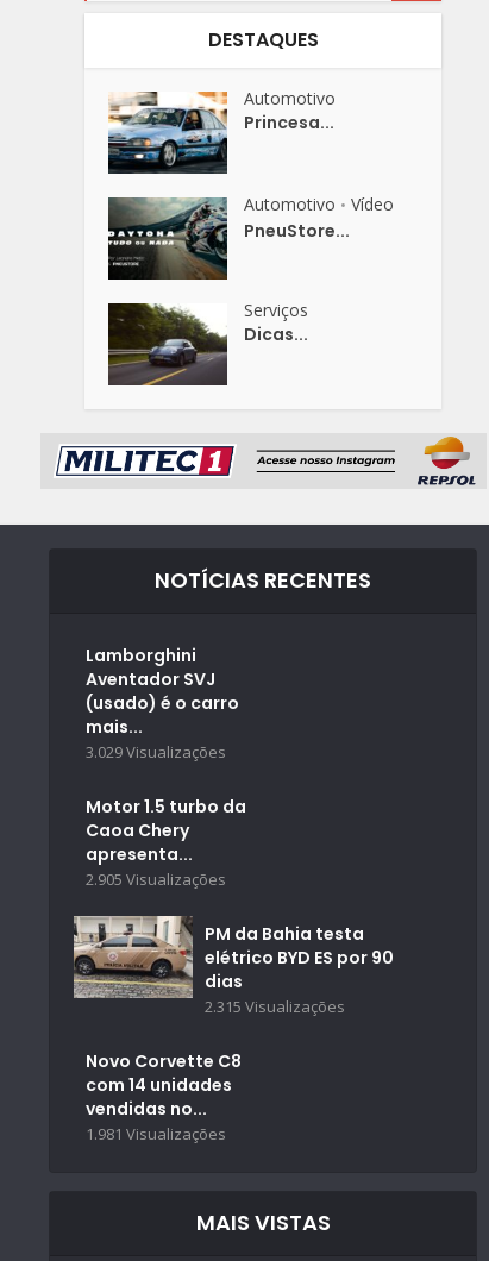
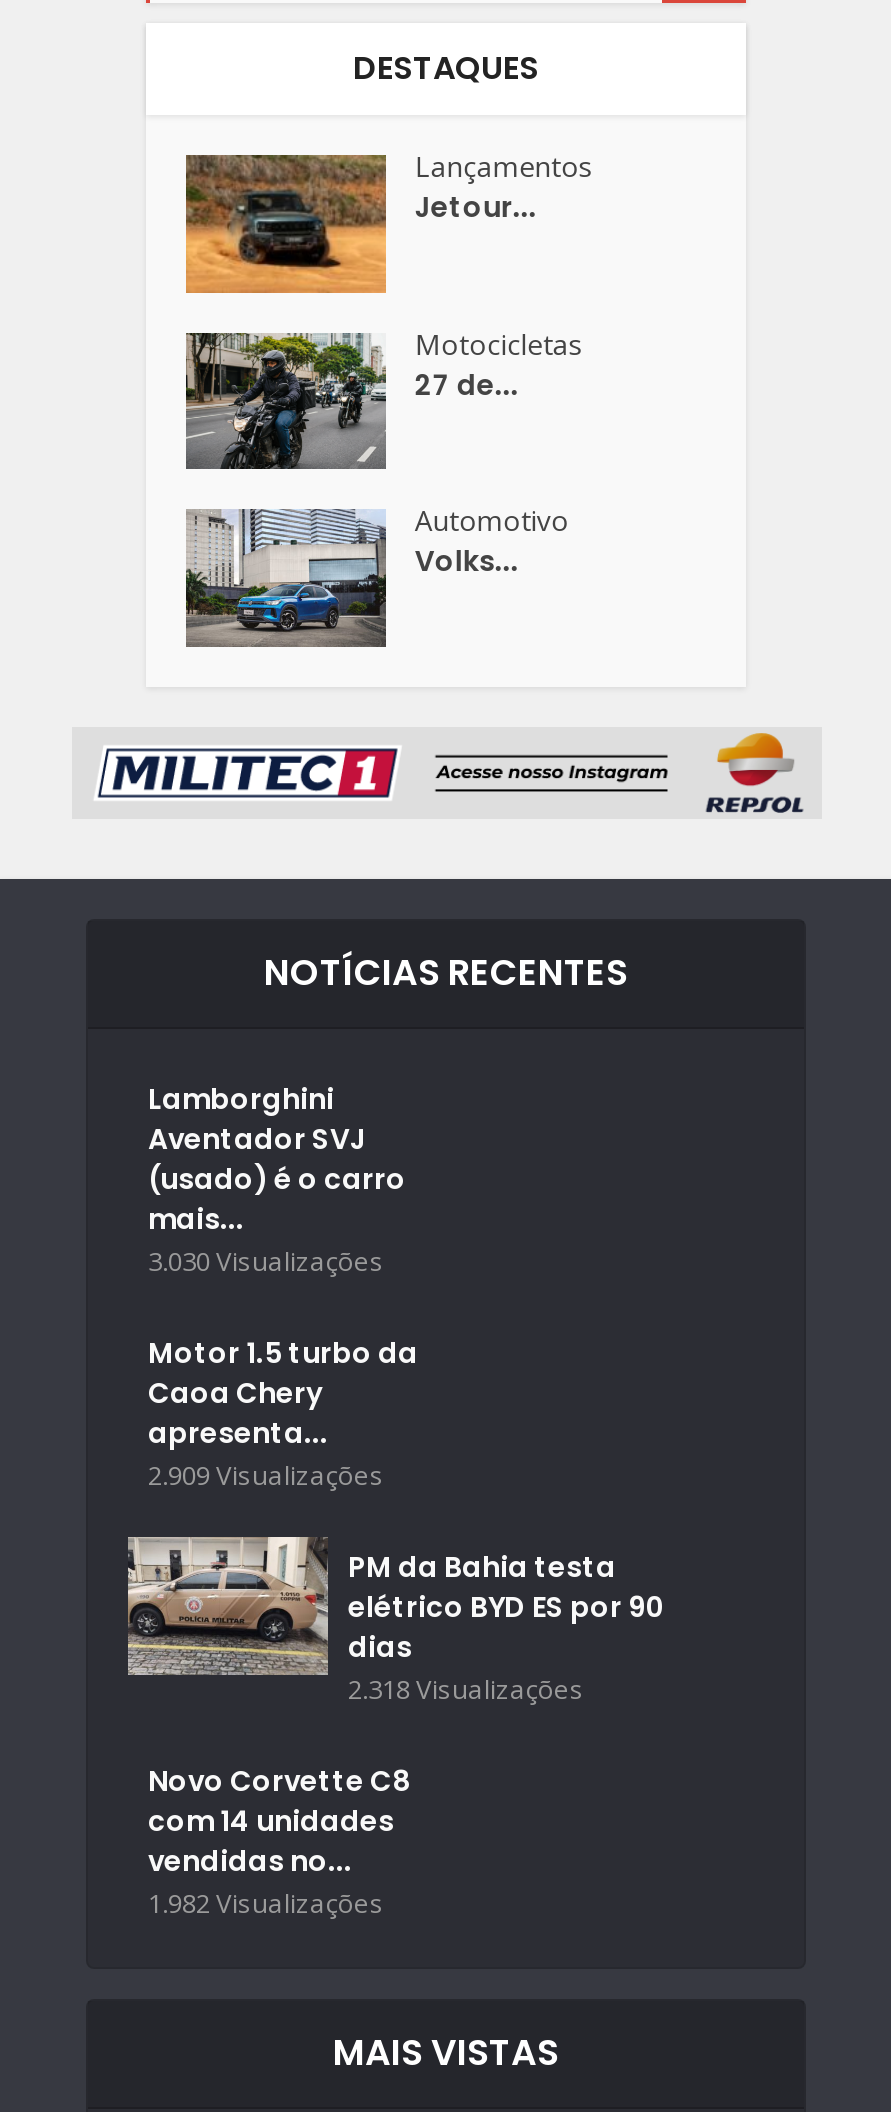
none -> [415,147,593,405] Lançamentos | Jetour... | Motocicletas | 27 de...
[107,92,227,175] [image] -> [184,154,388,294] [image]
moved [244,87,336,110] -> [415,501,569,539]: Automotivo
[107,111,394,387] [image] | Princesa... | Automotivo • Vídeo | PneuStore... | Serviços | Dicas... -> [184,508,519,648] [image] | Volks...
[107,196,228,281] [image] -> [184,332,388,472] [image]
[86,741,226,762] 3.029 Visualizações -> [148,1243,384,1279] 3.030 Visualizações
[86,868,226,889] 2.905 Visualizações -> [148,1457,384,1493] 2.909 Visualizações
[205,995,345,1017] 2.315 Visualizações -> [348,1671,584,1707] 2.318 Visualizações
[86,1123,226,1144] 1.981 Visualizações -> [148,1885,384,1921] 1.982 Visualizações

